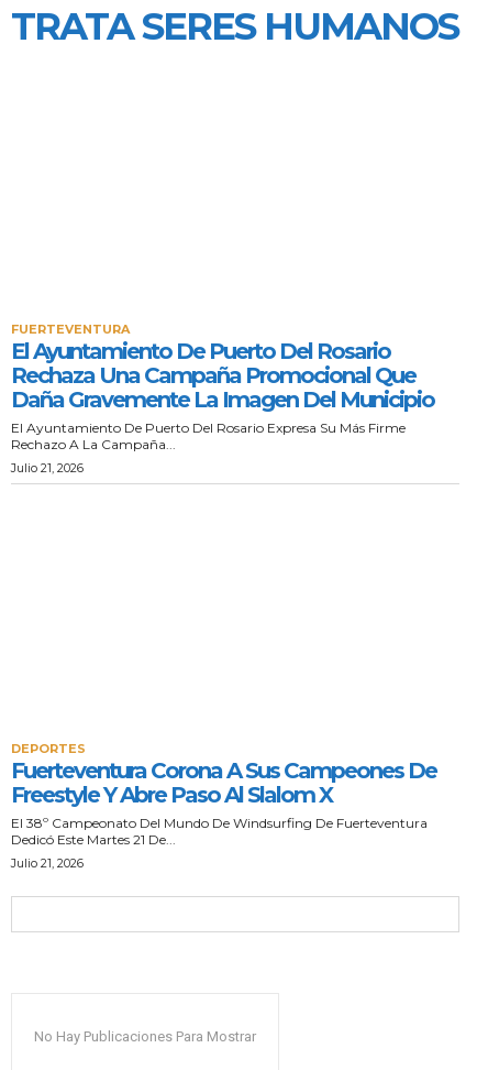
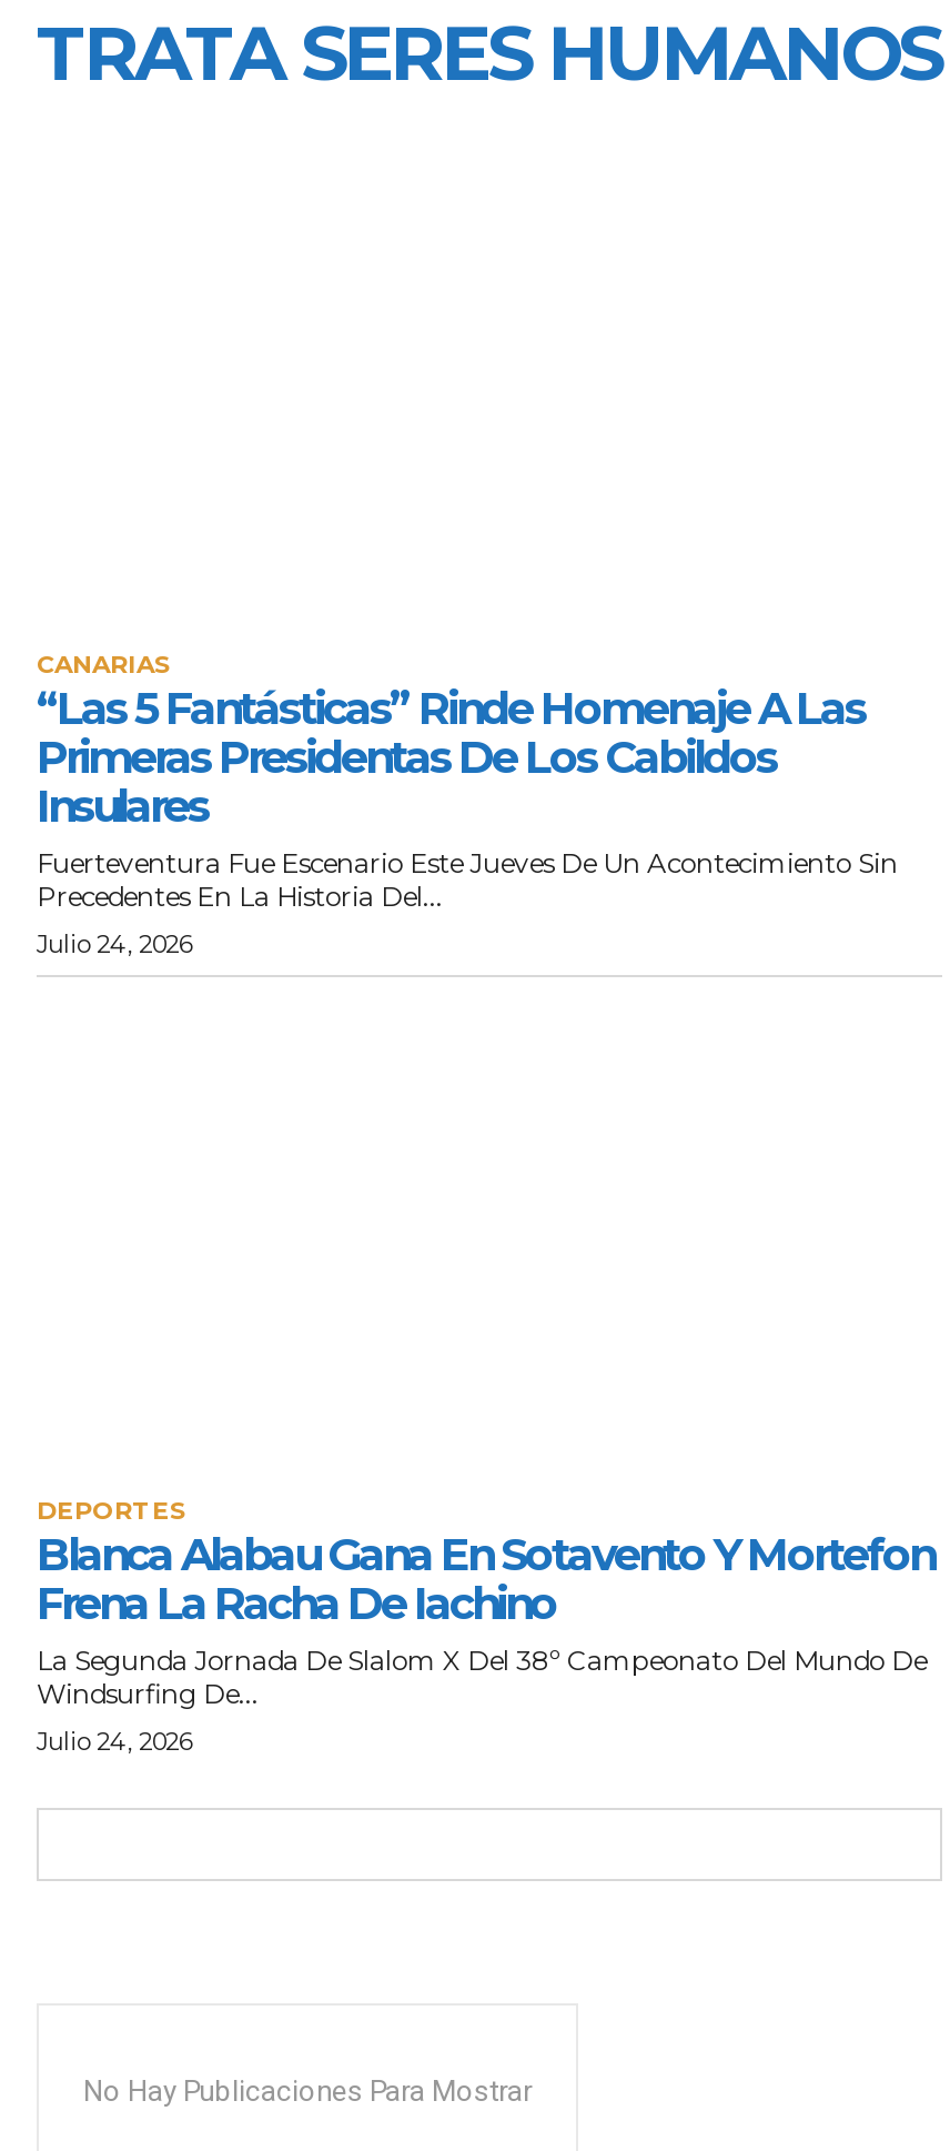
[11,321,434,452] FUERTEVENTURA | El Ayuntamiento De Puerto Del Rosario | Rechaza Una Campaña Promocional Que | Daña Gravemente La Imagen Del Municipio | El Ayuntamiento De Puerto Del Rosario Expresa Su Más Firme | Rechazo A La Campaña... -> [37,648,898,912] CANARIAS | “Las 5 Fantásticas” Rinde Homenaje A Las | Primeras Presidentas De Los Cabildos | Insulares | Fuerteventura Fue Escenario Este Jueves De Un Acontecimiento Sin | Precedentes En La Historia Del...
[11,460,84,475] Julio 21, 2026 -> [37,928,192,959] Julio 24, 2026
[11,757,436,847] Fuerteventura Corona A Sus Campeones De | Freestyle Y Abre Paso Al Slalom X | El 38º Campeonato Del Mundo De Windsurfing De Fuerteventura | Dedicó Este Martes 21 De... -> [37,1528,933,1710] Blanca Alabau Gana En Sotavento Y Mortefon | Frena La Racha De Iachino | La Segunda Jornada De Slalom X Del 38º Campeonato Del Mundo De | Windsurfing De...
[11,855,84,871] Julio 21, 2026 -> [37,1725,192,1756] Julio 24, 2026

